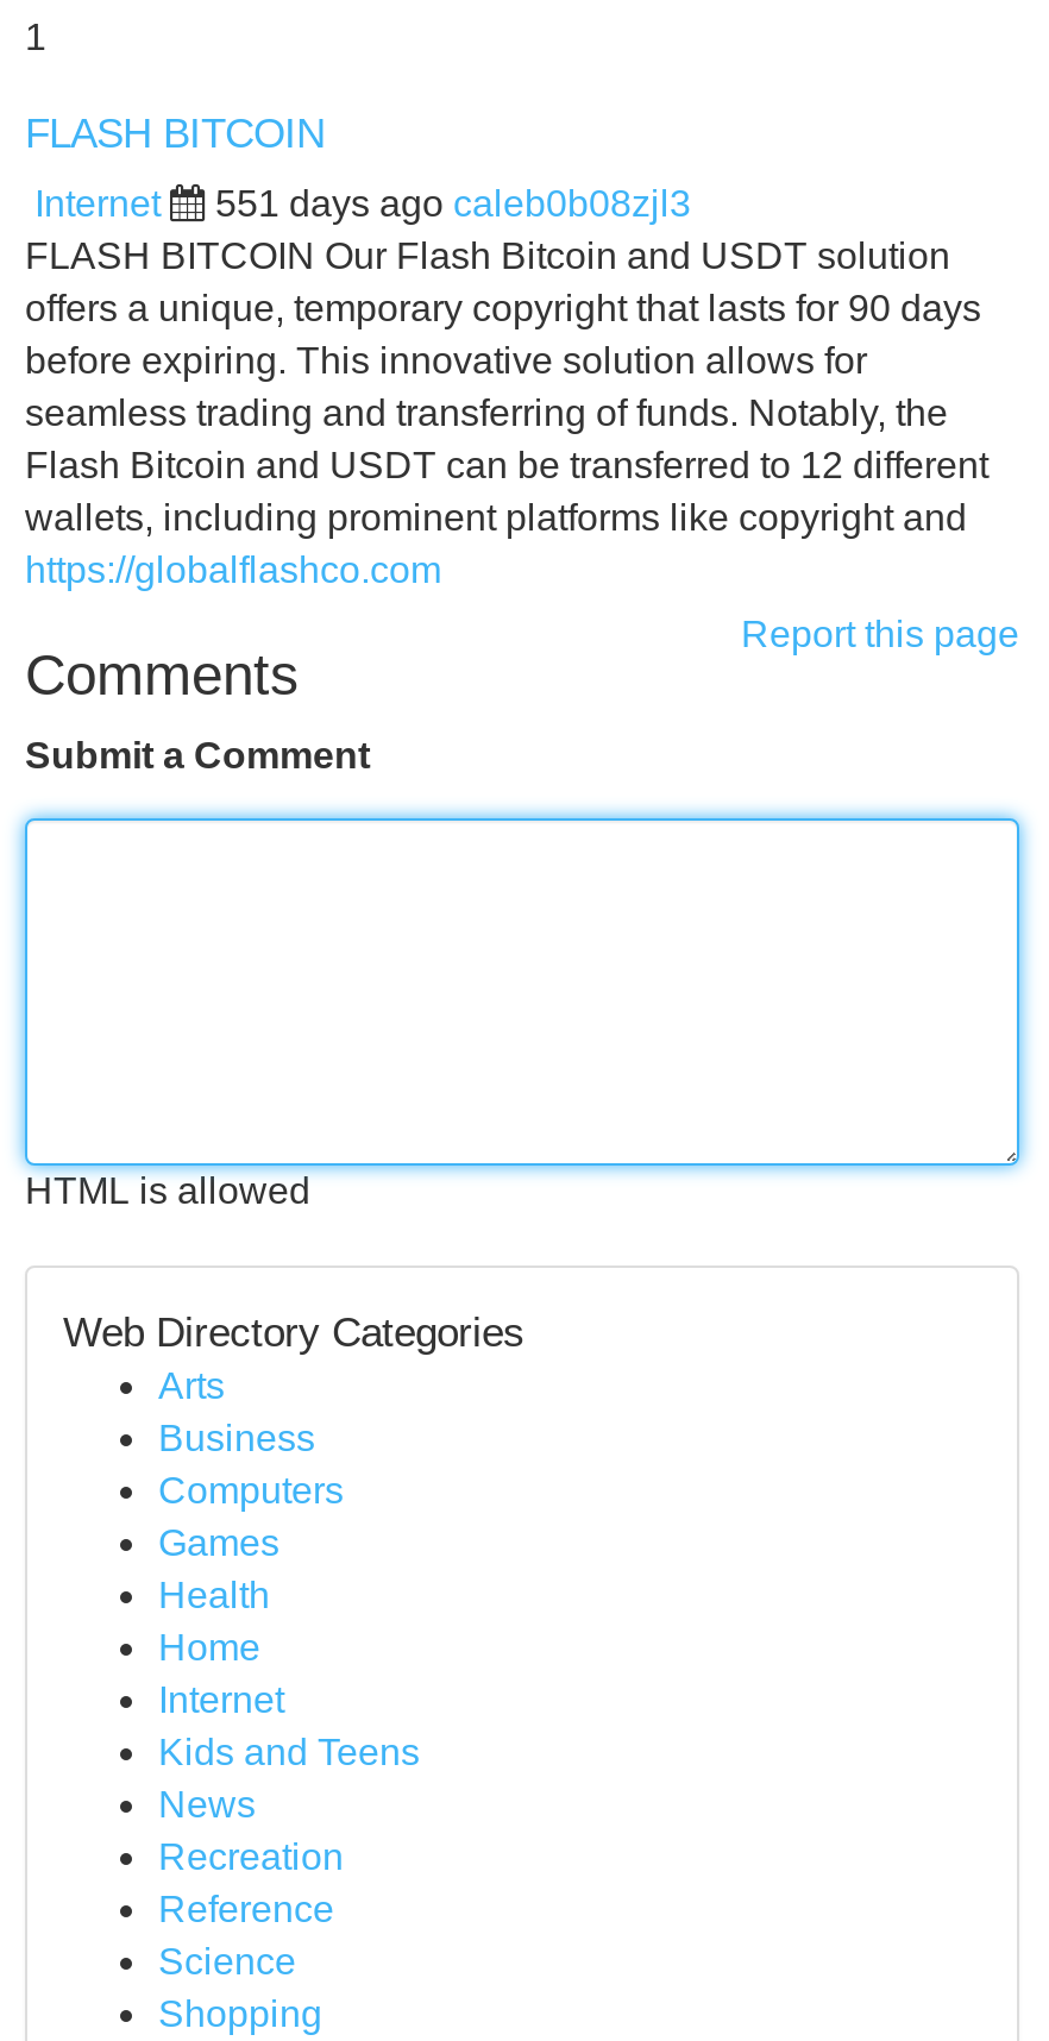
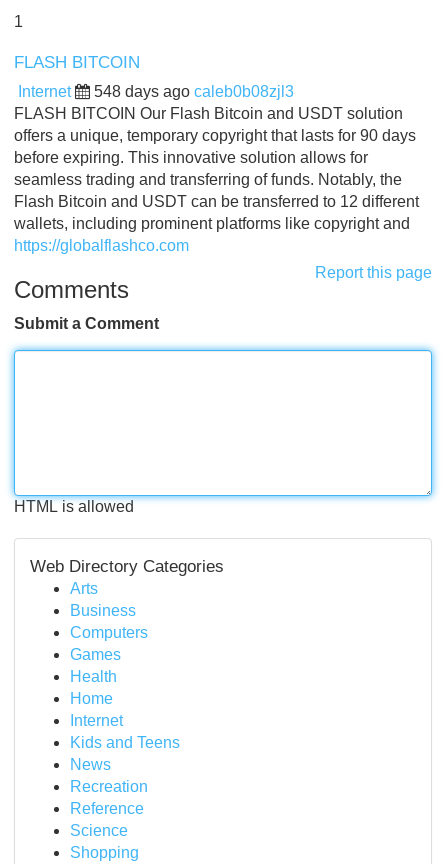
[215,183,691,224] 551 days ago caleb0b08zjl3 -> [94,83,294,100] 548 days ago caleb0b08zjl3

